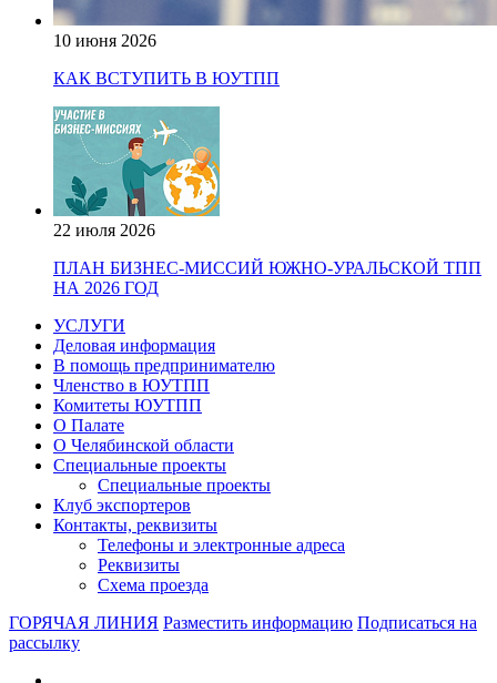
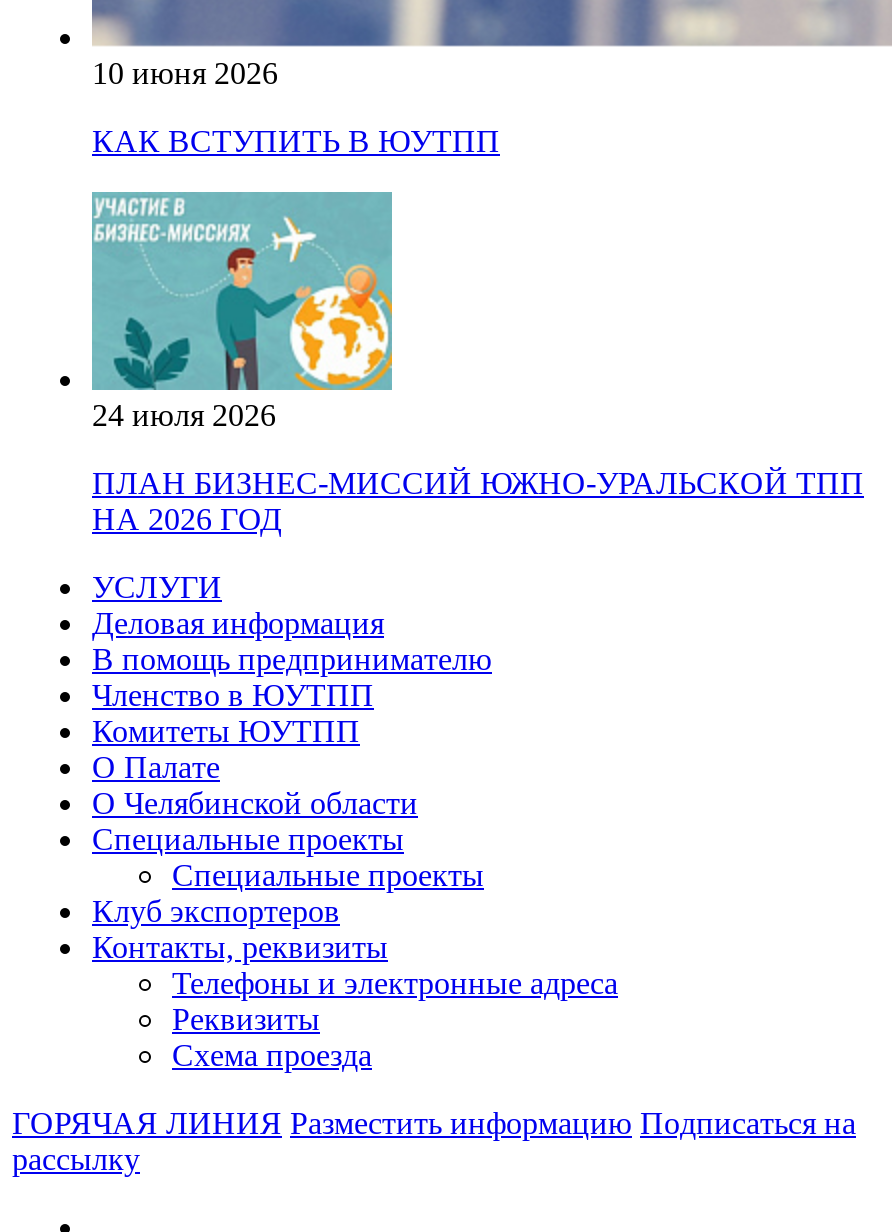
[53,221,155,239] 22 июля 2026 -> [92,398,276,432] 24 июля 2026

